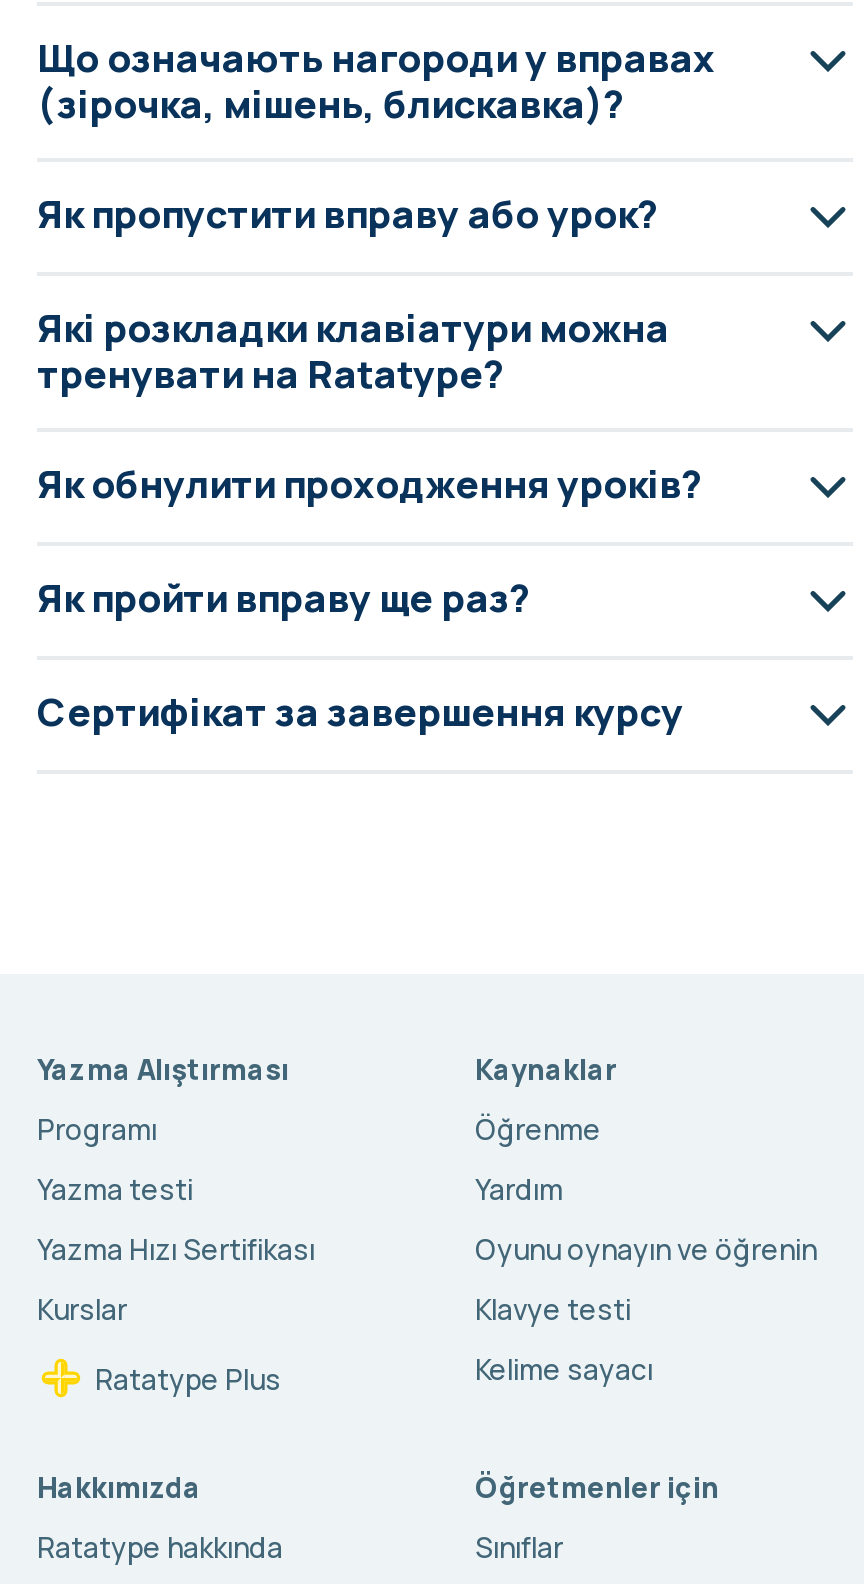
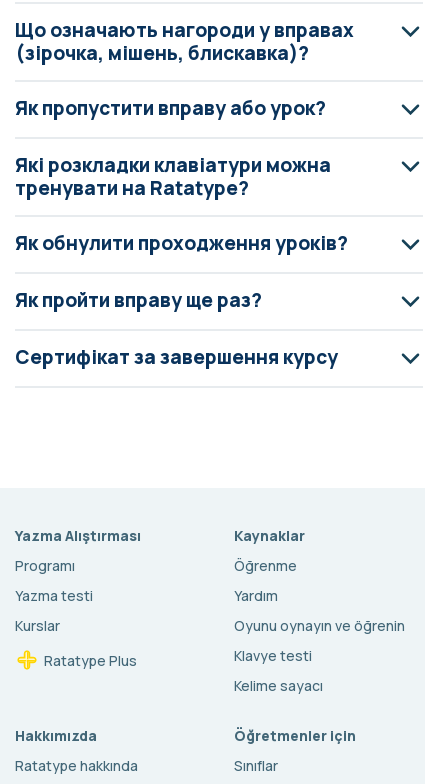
[37,1231,315,1269] Yazma Hızı Sertifikası -> none
moved [37,1291,281,1398] -> [15,616,137,670]: Kurslar | Ratatype Plus

